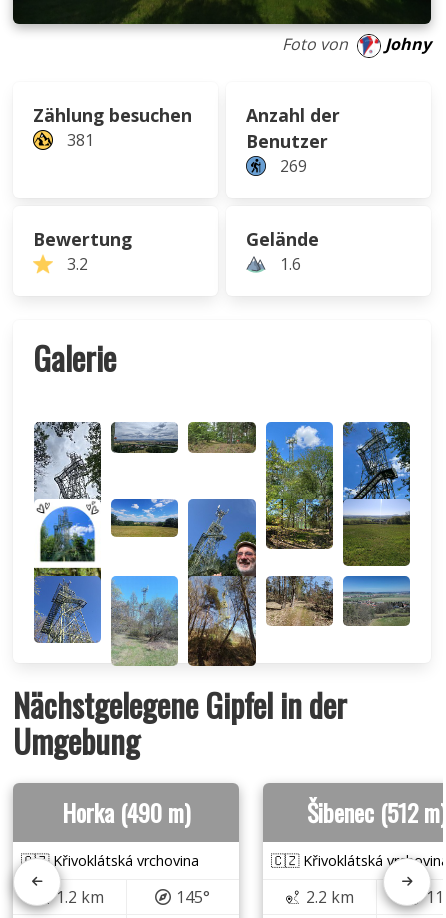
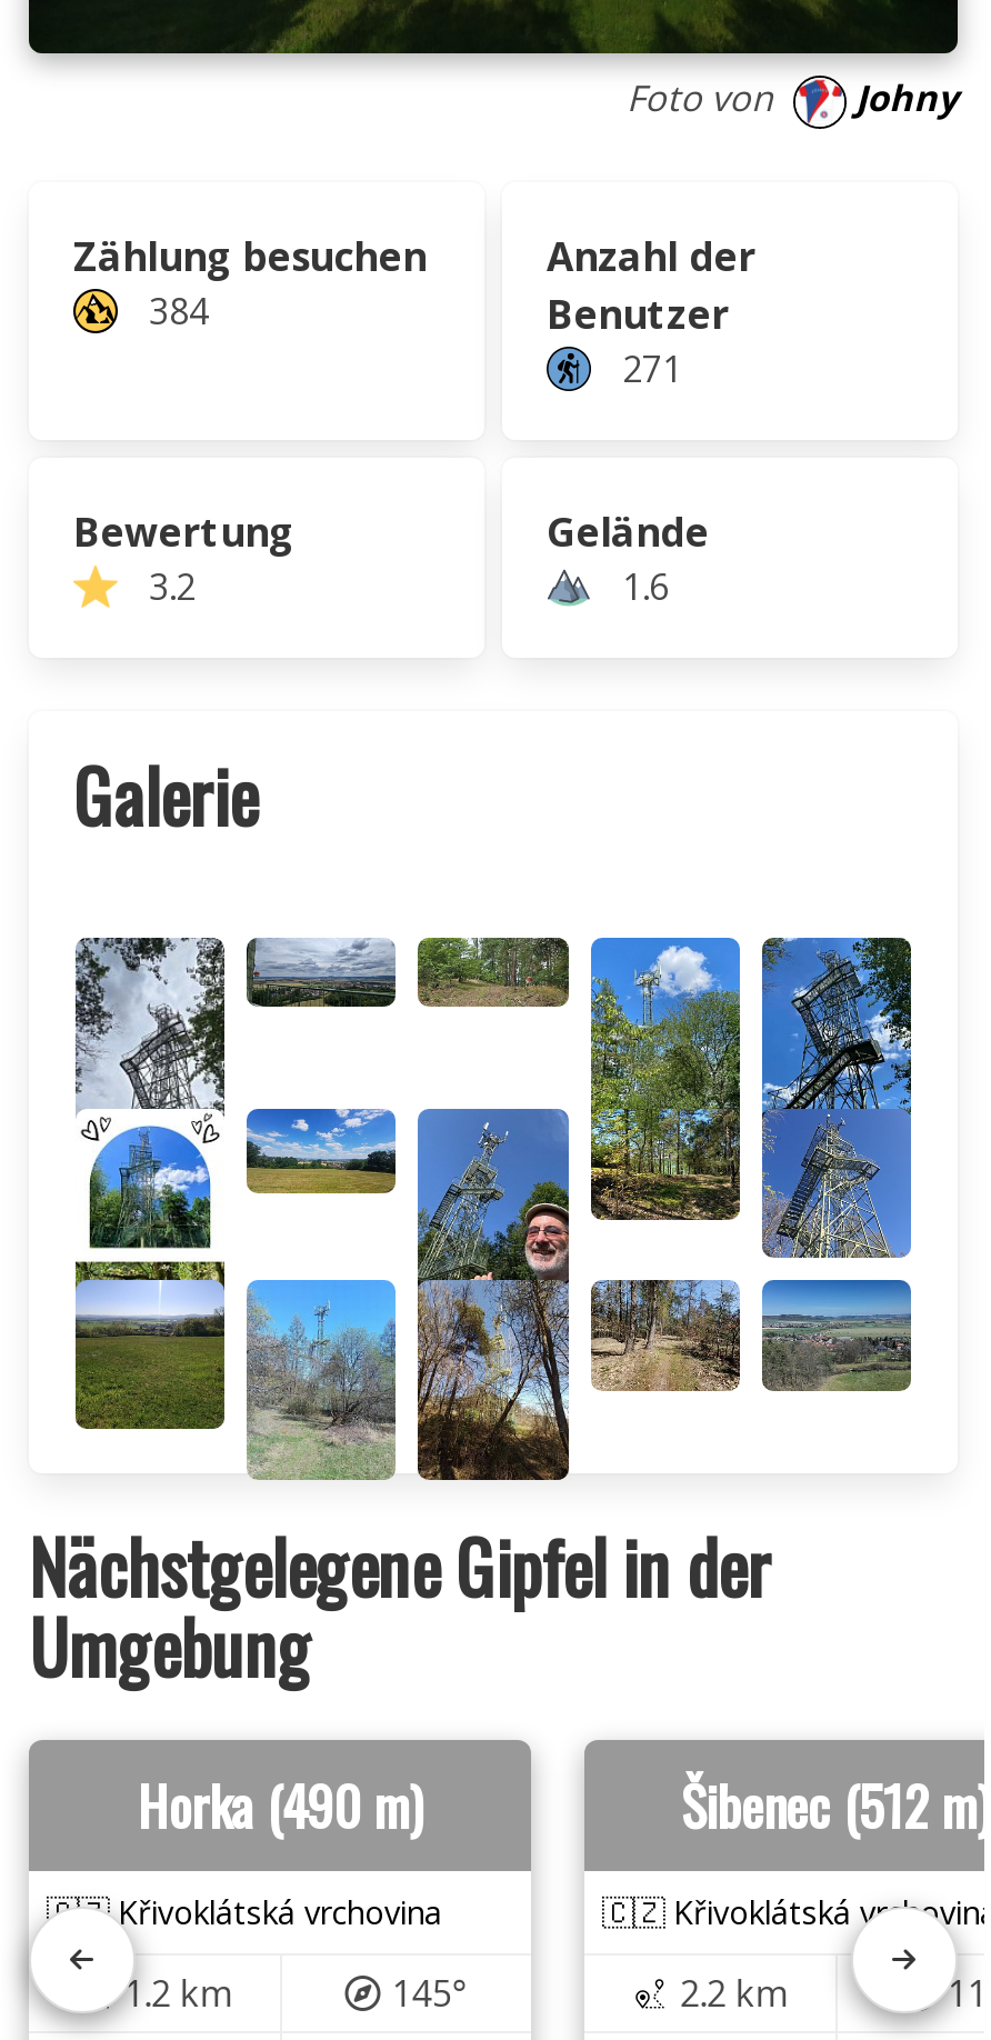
[63,129,94,151] 381 -> [140,286,209,335] 384
[276,155,307,177] 269 -> [613,344,682,393] 271
moved [342,498,411,567] -> [73,1278,227,1431]: [image]
moved [33,575,102,644] -> [760,1109,913,1260]: [image]

